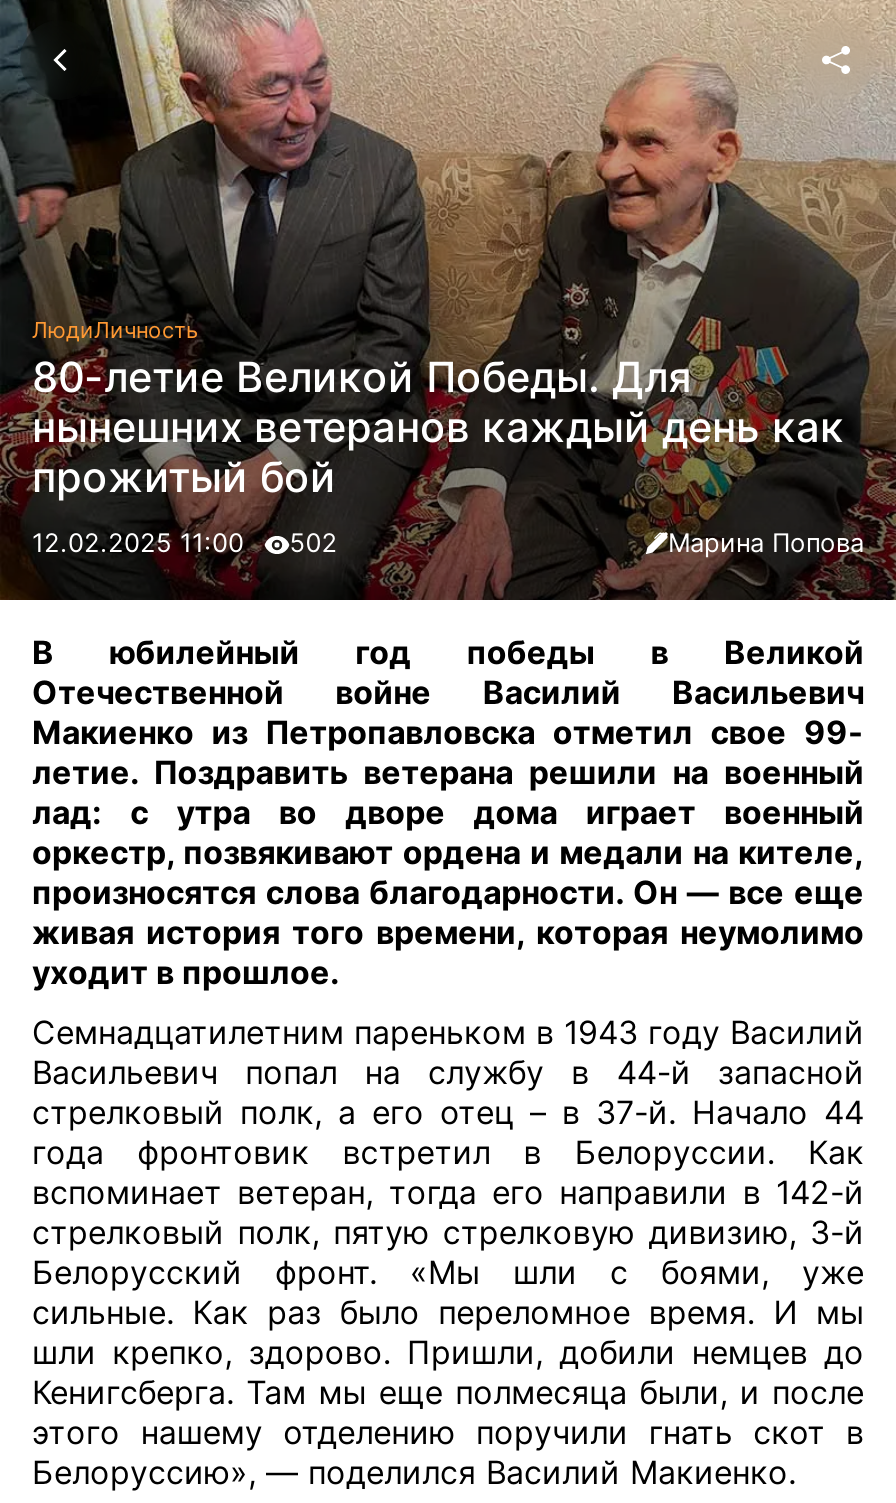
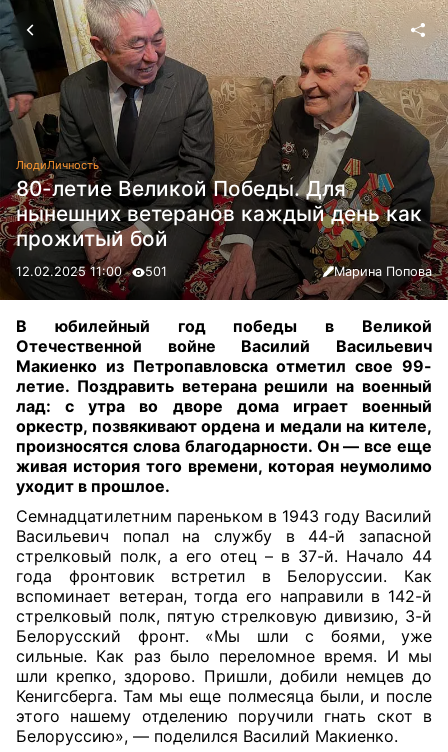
[32,528,338,558] 12.02.2025 11:00 502 -> [16,264,167,279] 12.02.2025 11:00 501

